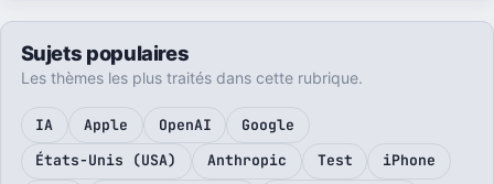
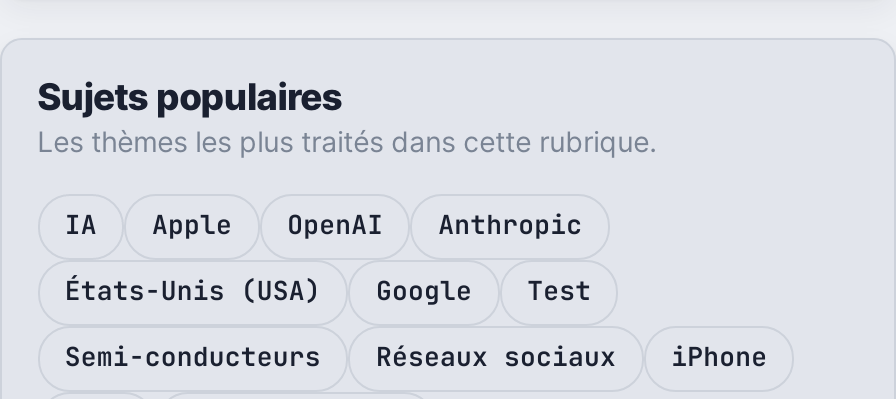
moved [36,151,287,170] -> [65,209,582,309]: États-Unis (USA) | Anthropic
none -> [65,341,616,375] Semi-conducteurs | Réseaux sociaux

